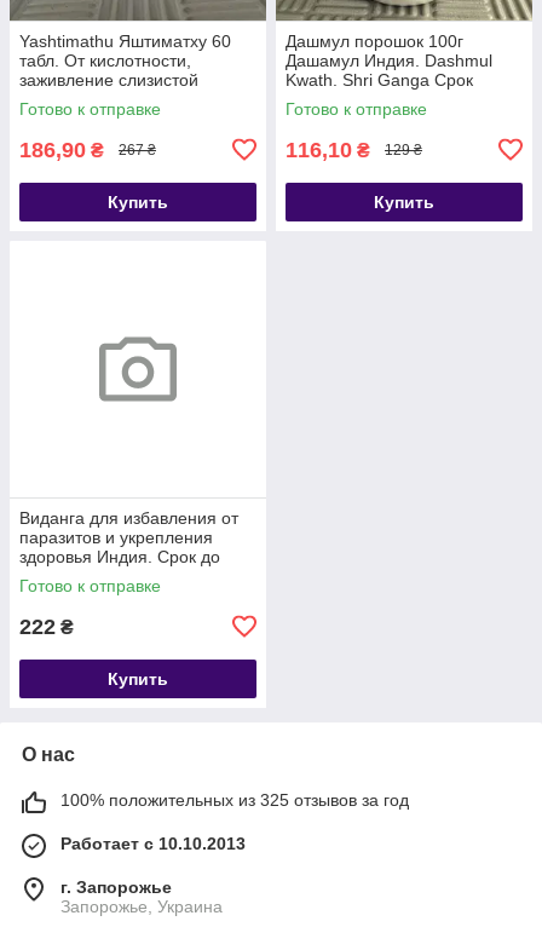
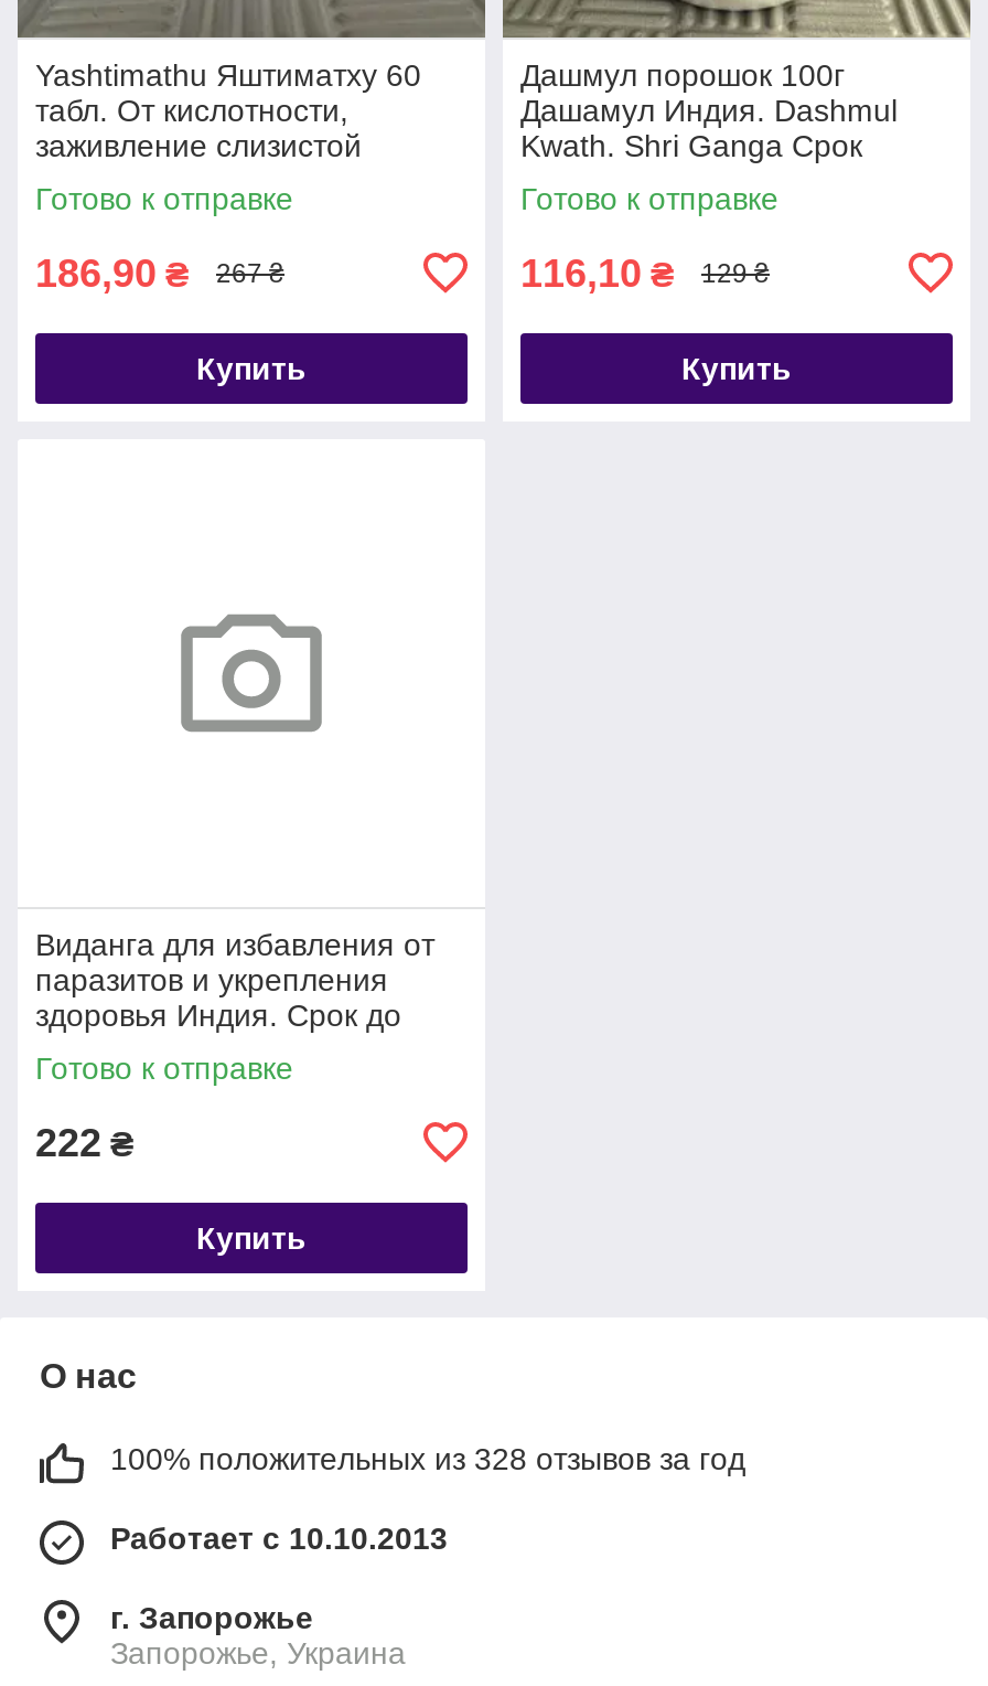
[60,790,409,809] 100% положительных из 325 отзывов за год -> [110,1441,745,1476] 100% положительных из 328 отзывов за год

